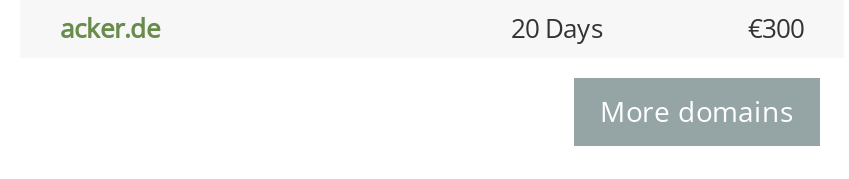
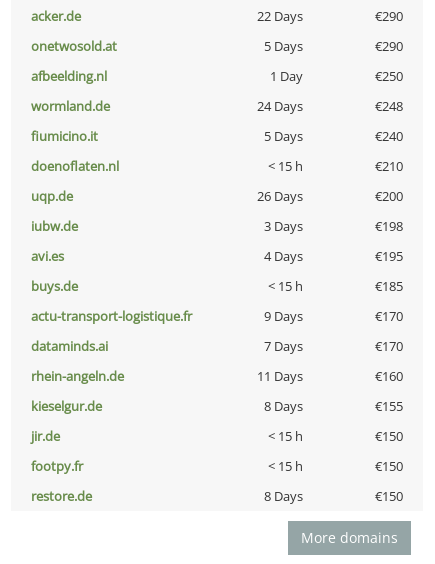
[511,10,804,46] 20 Days | €300 -> [31,7,403,505] 22 Days | €290 | onetwosold.at | 5 Days | €290 | afbeelding.nl | 1 Day | €250 | wormland.de | 24 Days | €248 | fiumicino.it | 5 Days | €240 | doenoflaten.nl | < 15 h | €210 | uqp.de | 26 Days | €200 | iubw.de | 3 Days | €198 | avi.es | 4 Days | €195 | buys.de | < 15 h | €185 | actu-transport-logistique.fr | 9 Days | €170 | dataminds.ai | 7 Days | €170 | rhein-angeln.de | 11 Days | €160 | kieselgur.de | 8 Days | €155 | jir.de | < 15 h | €150 | footpy.fr | < 15 h | €150 | restore.de | 8 Days | €150

